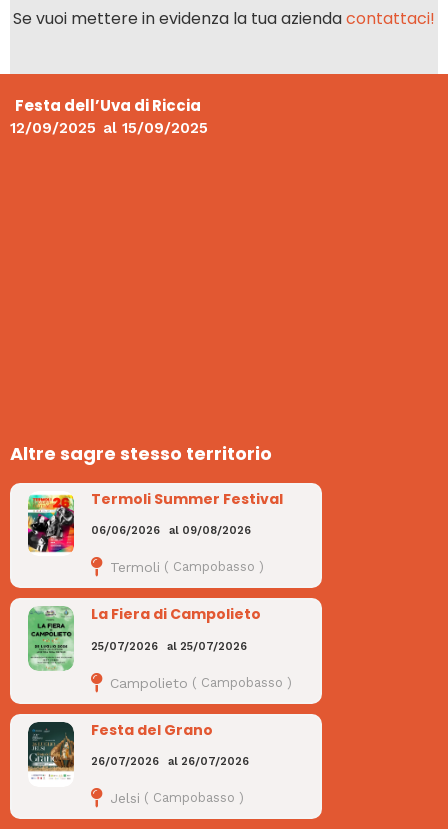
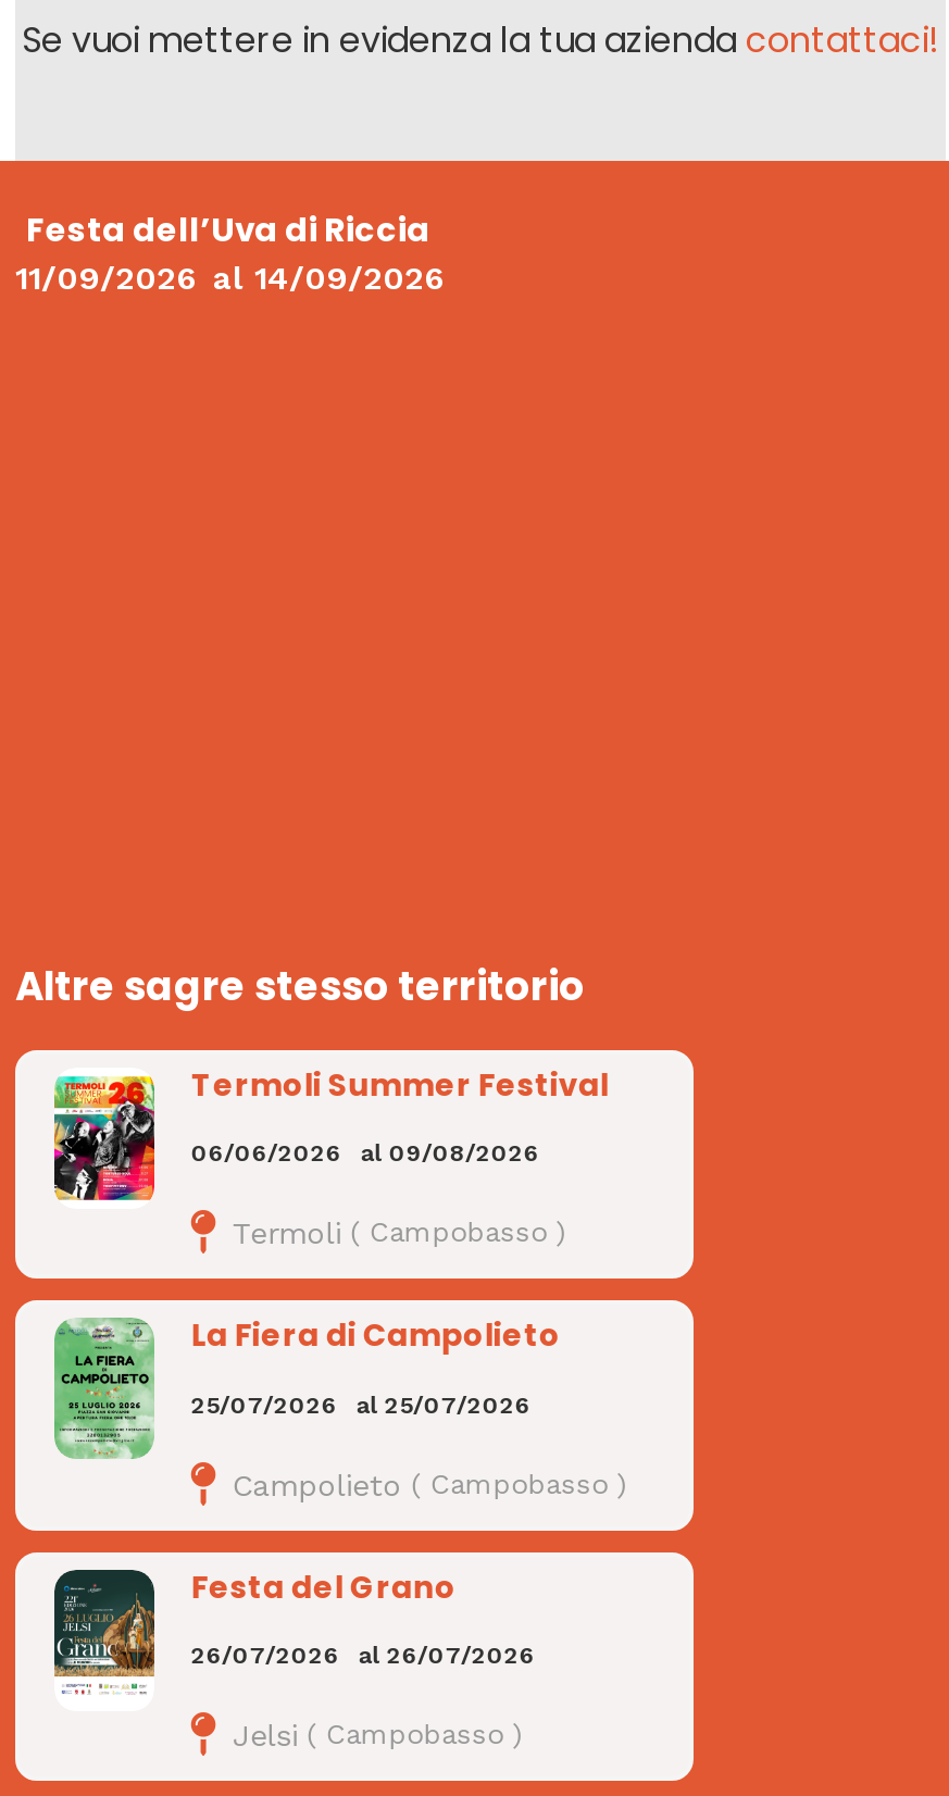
[10,119,208,137] 12/09/2025 al 15/09/2025 -> [15,258,446,297] 11/09/2026 al 14/09/2026

